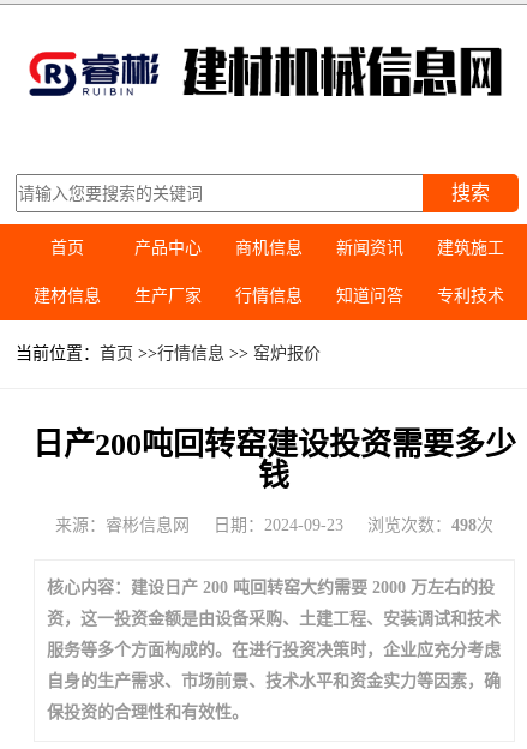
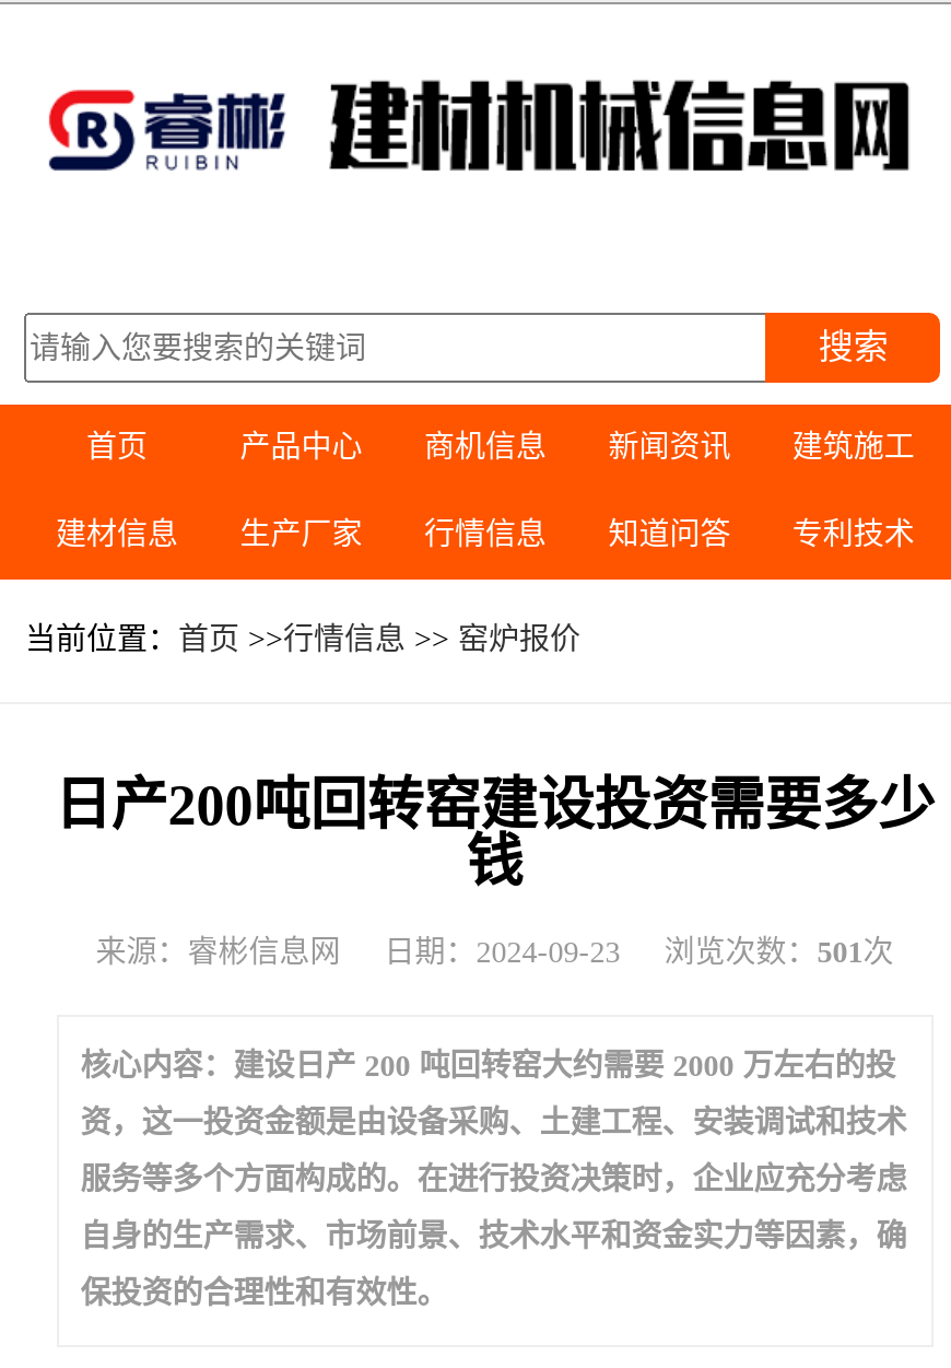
[55,516,493,534] 来源：睿彬信息网 日期：2024-09-23 浏览次数：498次 -> [96,936,894,969] 来源：睿彬信息网 日期：2024-09-23 浏览次数：501次

